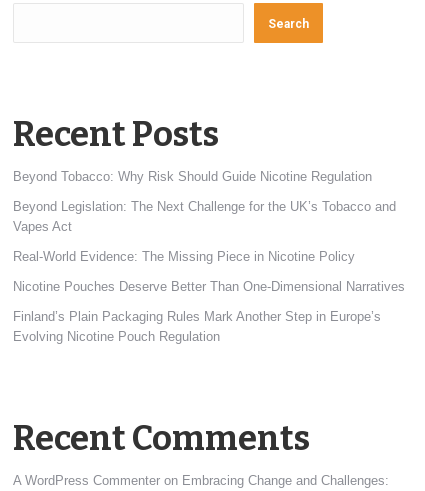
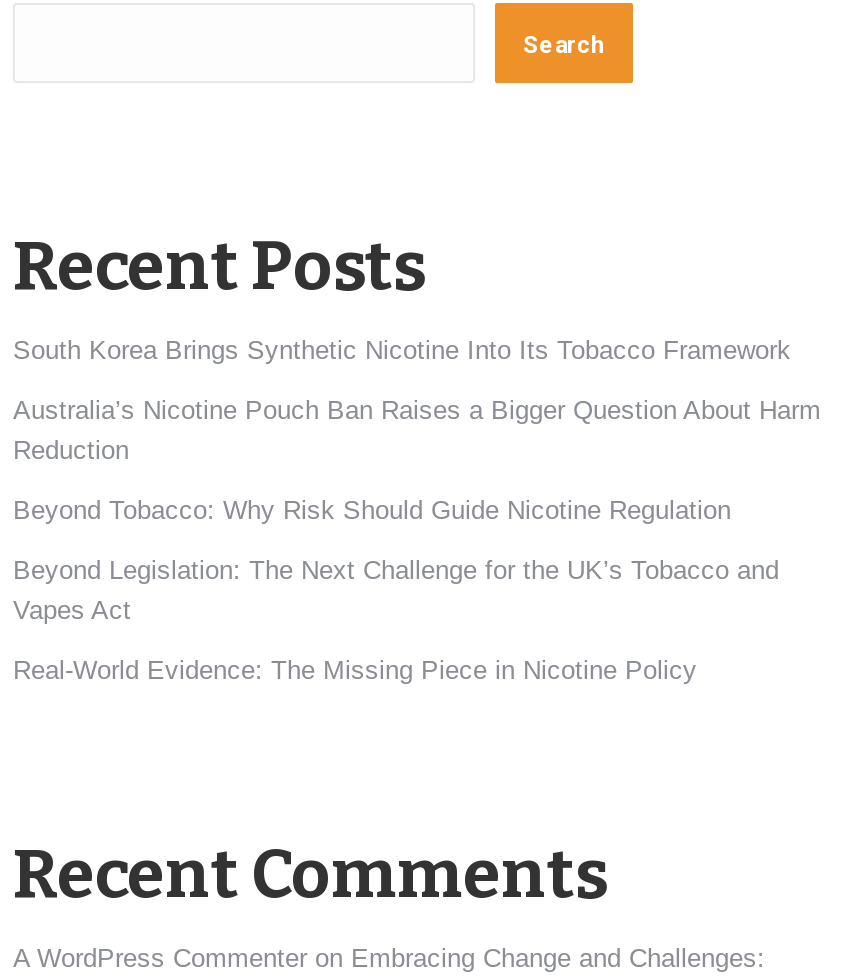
none -> [13,336,821,466] South Korea Brings Synthetic Nicotine Into Its Tobacco Framework | Australia’s Nicotine Pouch Ban Raises a Bigger Question About Harm | Reduction
moved [13,169,396,264] -> [13,496,779,686]: Beyond Tobacco: Why Risk Should Guide Nicotine Regulation | Beyond Legislation: The Next Challenge for the UK’s Tobacco and | Vapes Act | Real-World Evidence: The Missing Piece in Nicotine Policy
[13,279,405,344] Nicotine Pouches Deserve Better Than One-Dimensional Narratives | Finland’s Plain Packaging Rules Mark Another Step in Europe’s | Evolving Nicotine Pouch Regulation -> none

